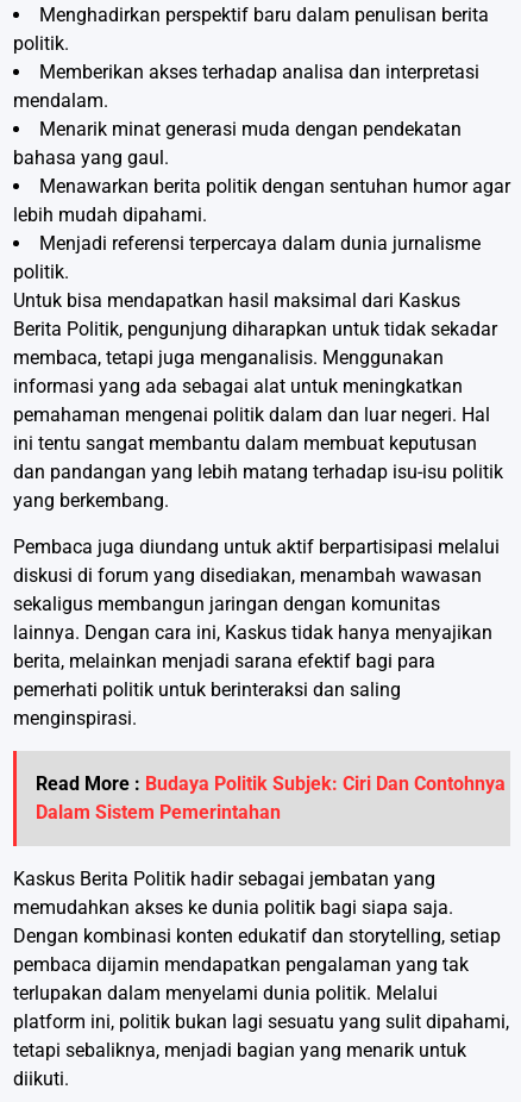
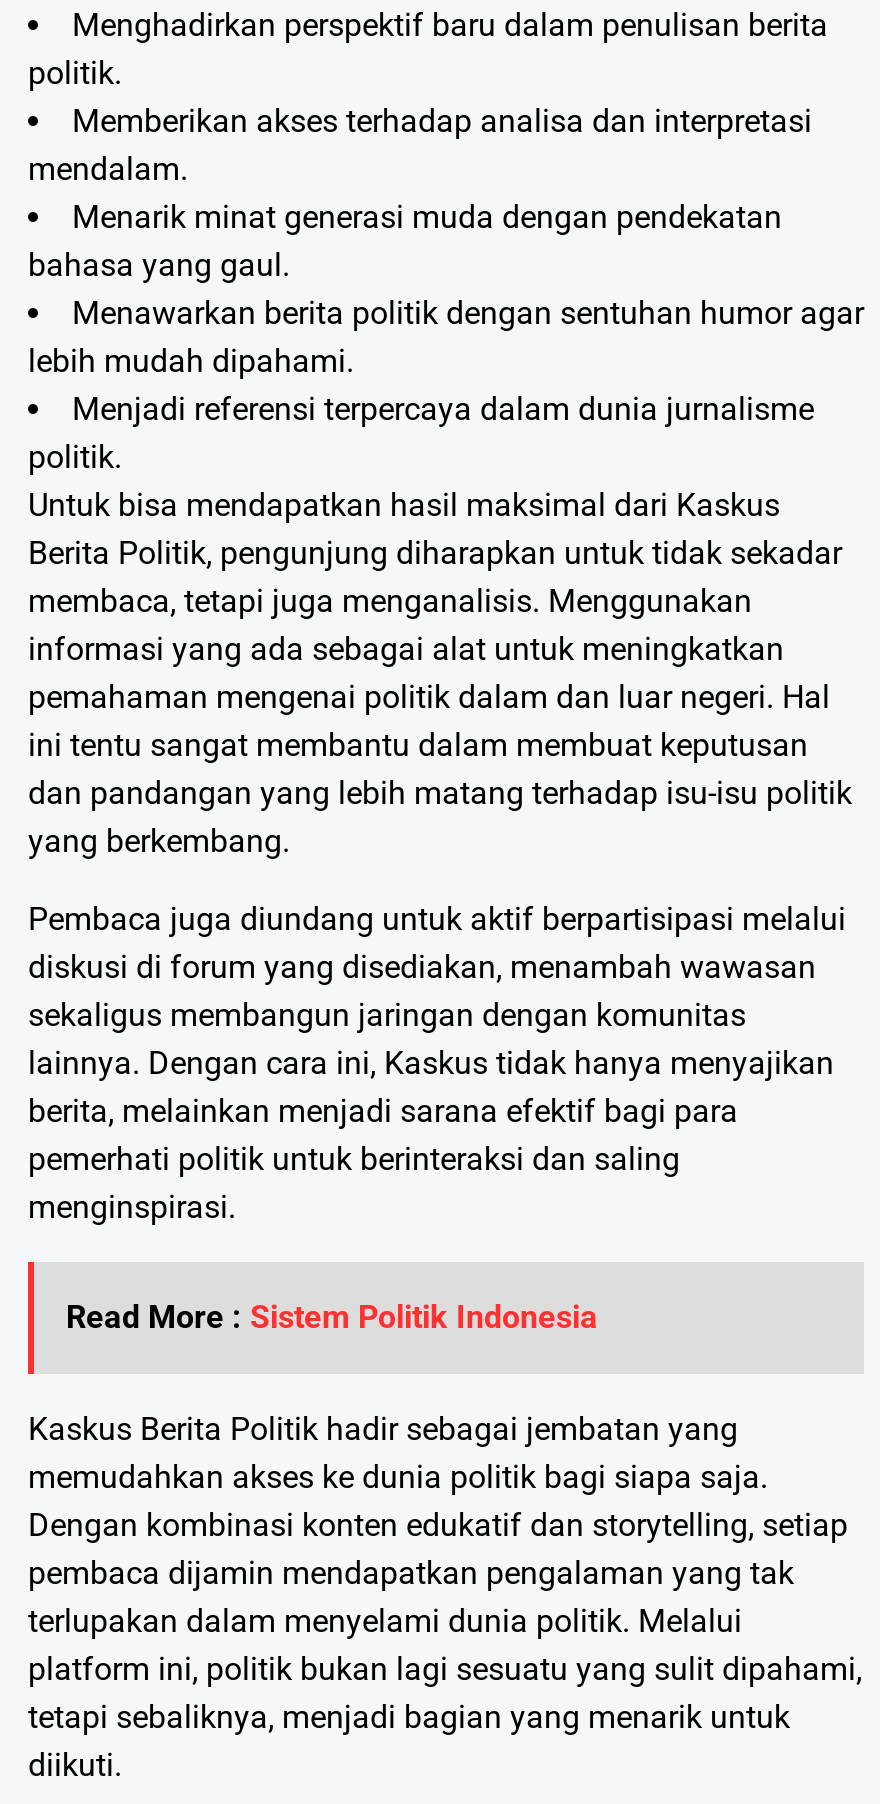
[36,773,506,824] Read More : Budaya Politik Subjek: Ciri Dan Contohnya | Dalam Sistem Pemerintahan -> [66,1299,598,1337] Read More : Sistem Politik Indonesia

